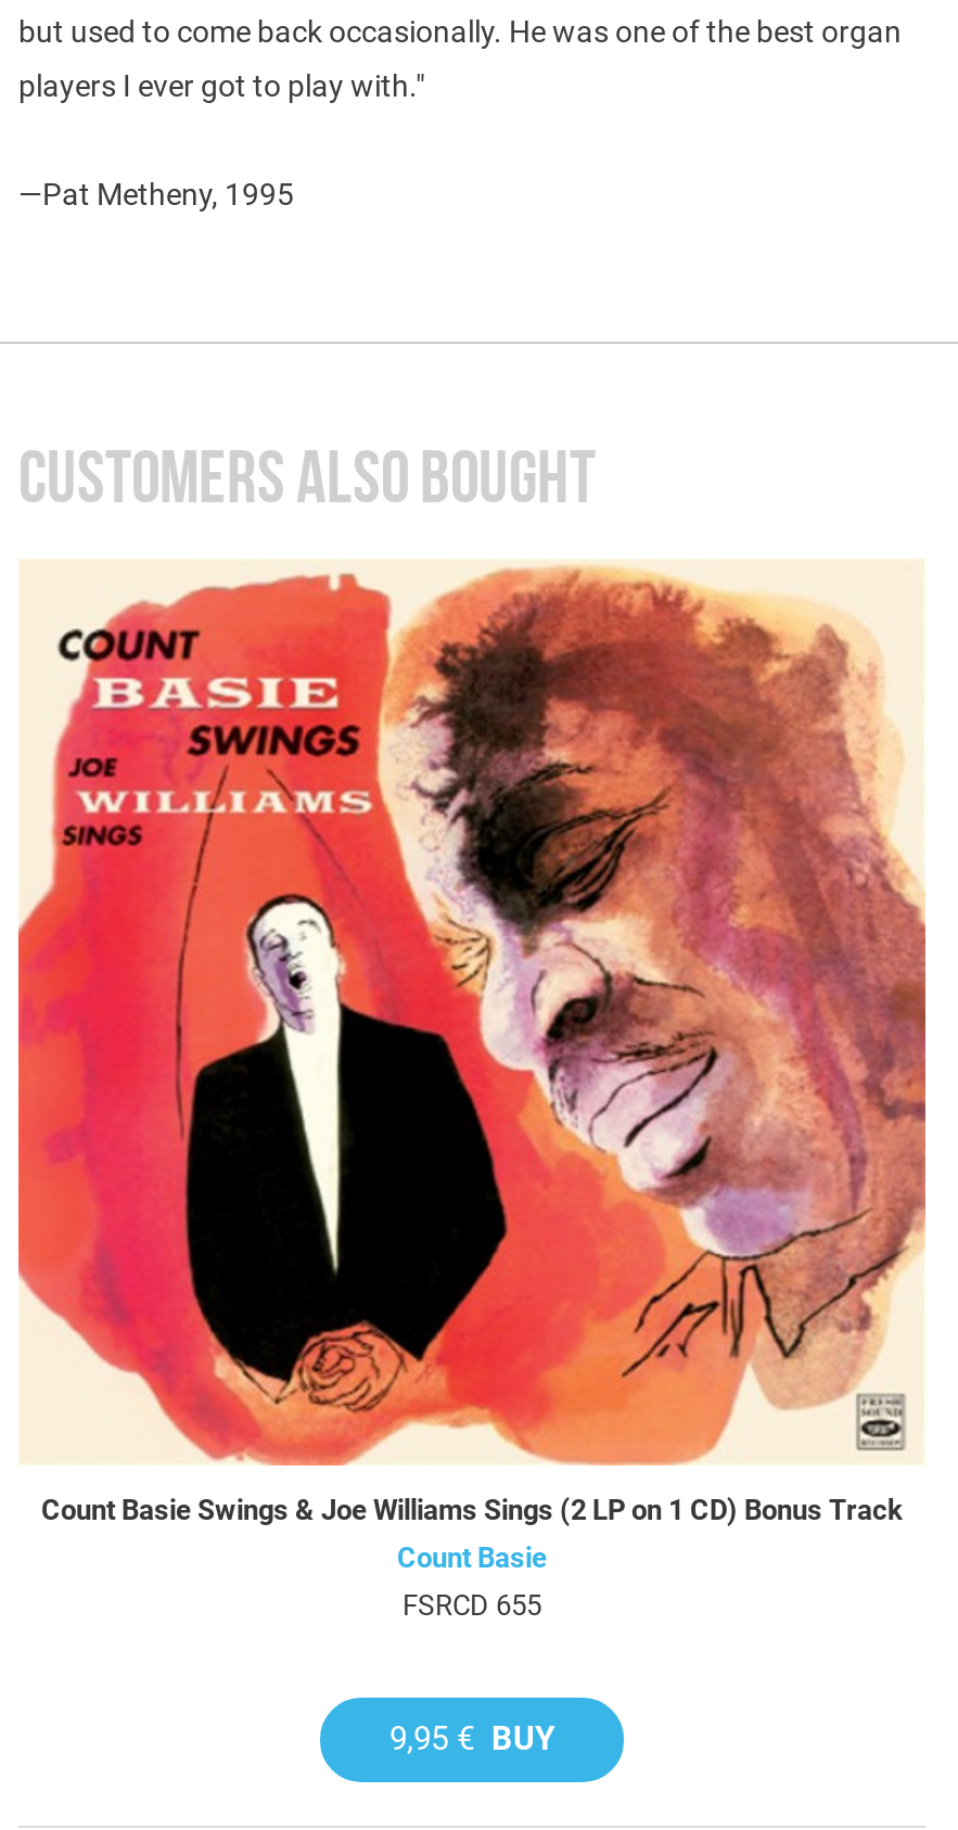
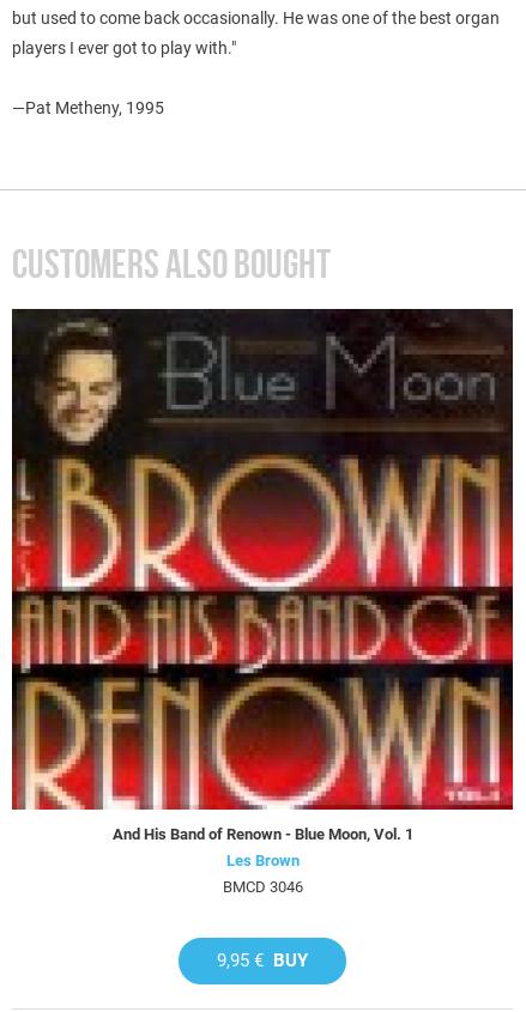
[16,559,928,1526] [image] | Count Basie Swings & Joe Williams Sings (2 LP on 1 CD) Bonus Track -> [11,308,514,843] [image] | And His Band of Renown - Blue Moon, Vol. 1
[397,1541,547,1574] Count Basie -> [226,851,299,869] Les Brown
[403,1589,541,1621] FSRCD 655 -> [222,878,303,896] BMCD 3046

